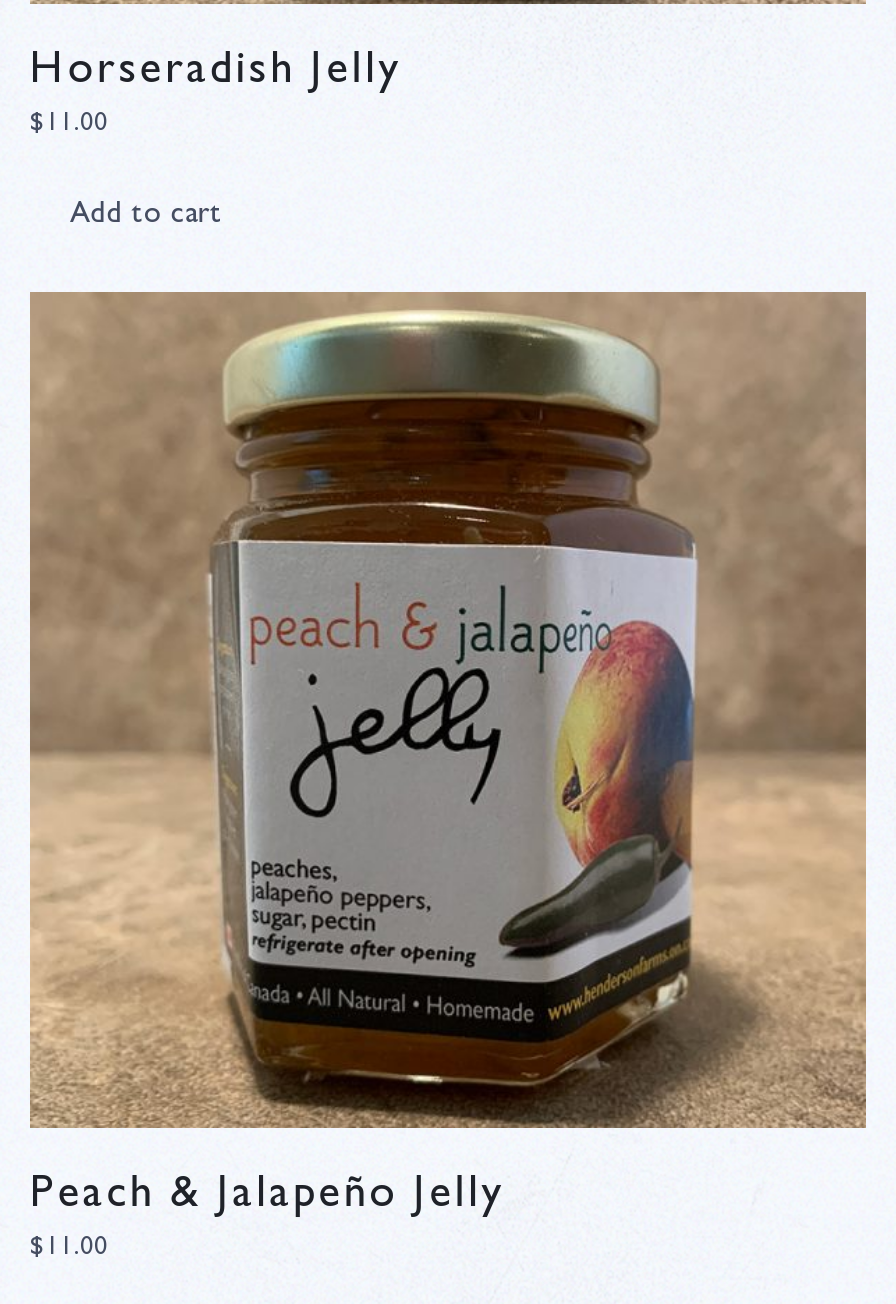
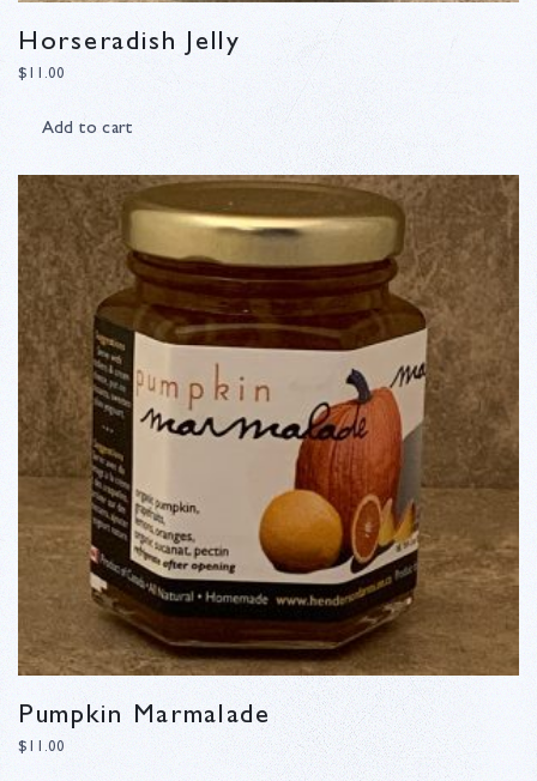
[30,292,866,1220] [image] | Peach & Jalapeño Jelly -> [18,175,519,731] [image] | Pumpkin Marmalade

